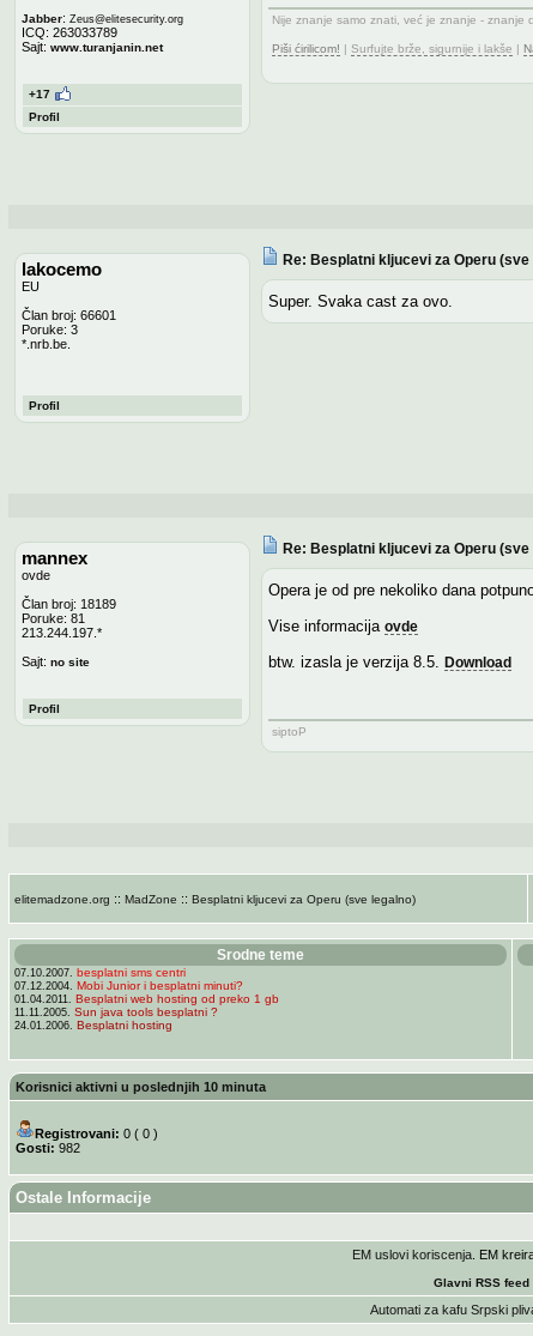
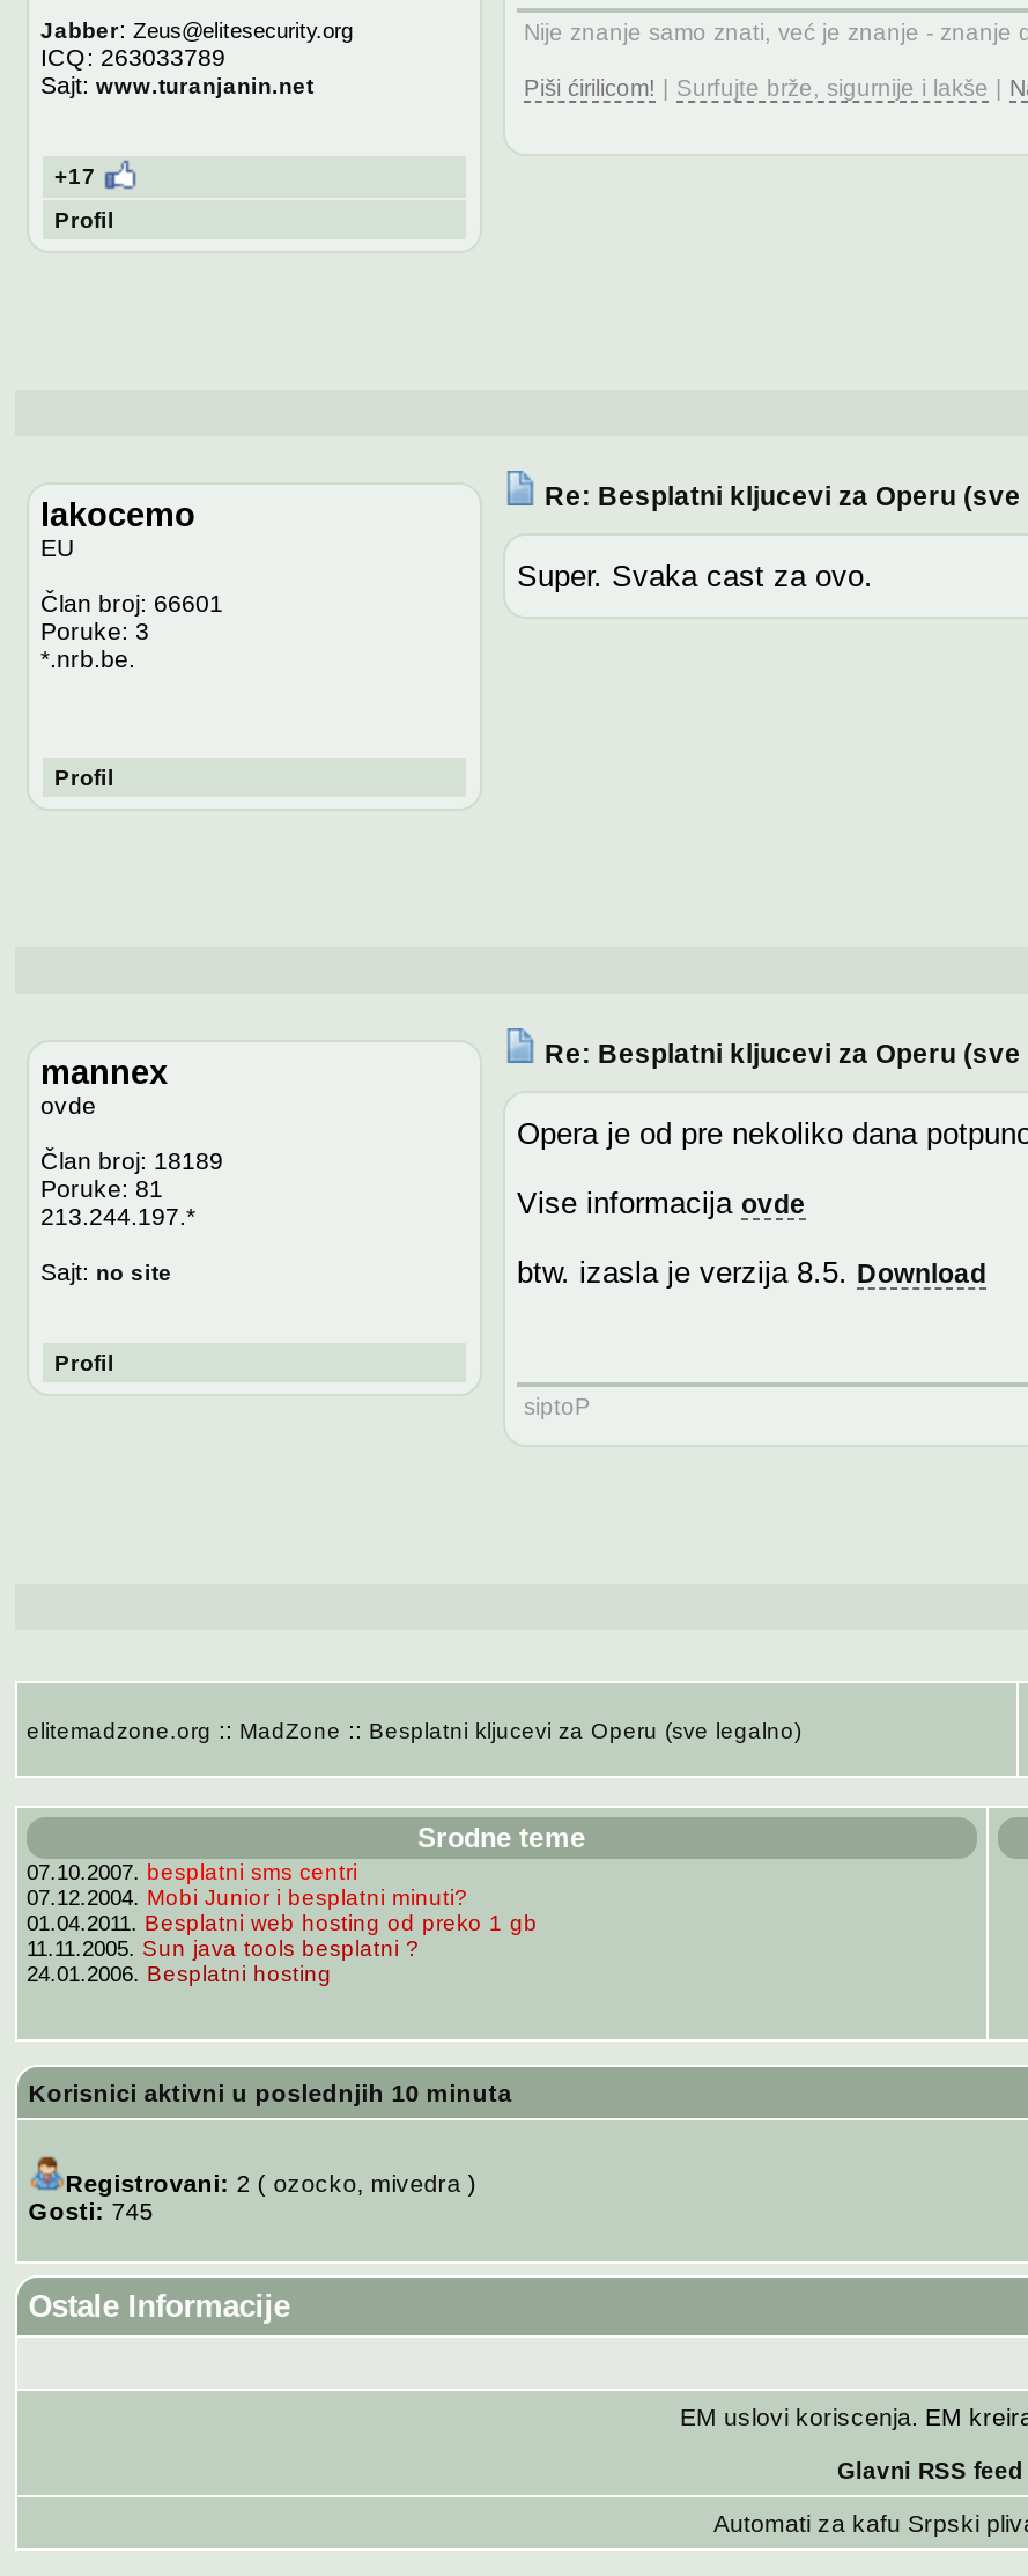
[15,1127,158,1155] Registrovani: 0 ( 0 ) | Gosti:982 -> [28,2170,477,2225] Registrovani: 2 (ozocko, mivedra) | Gosti:745

